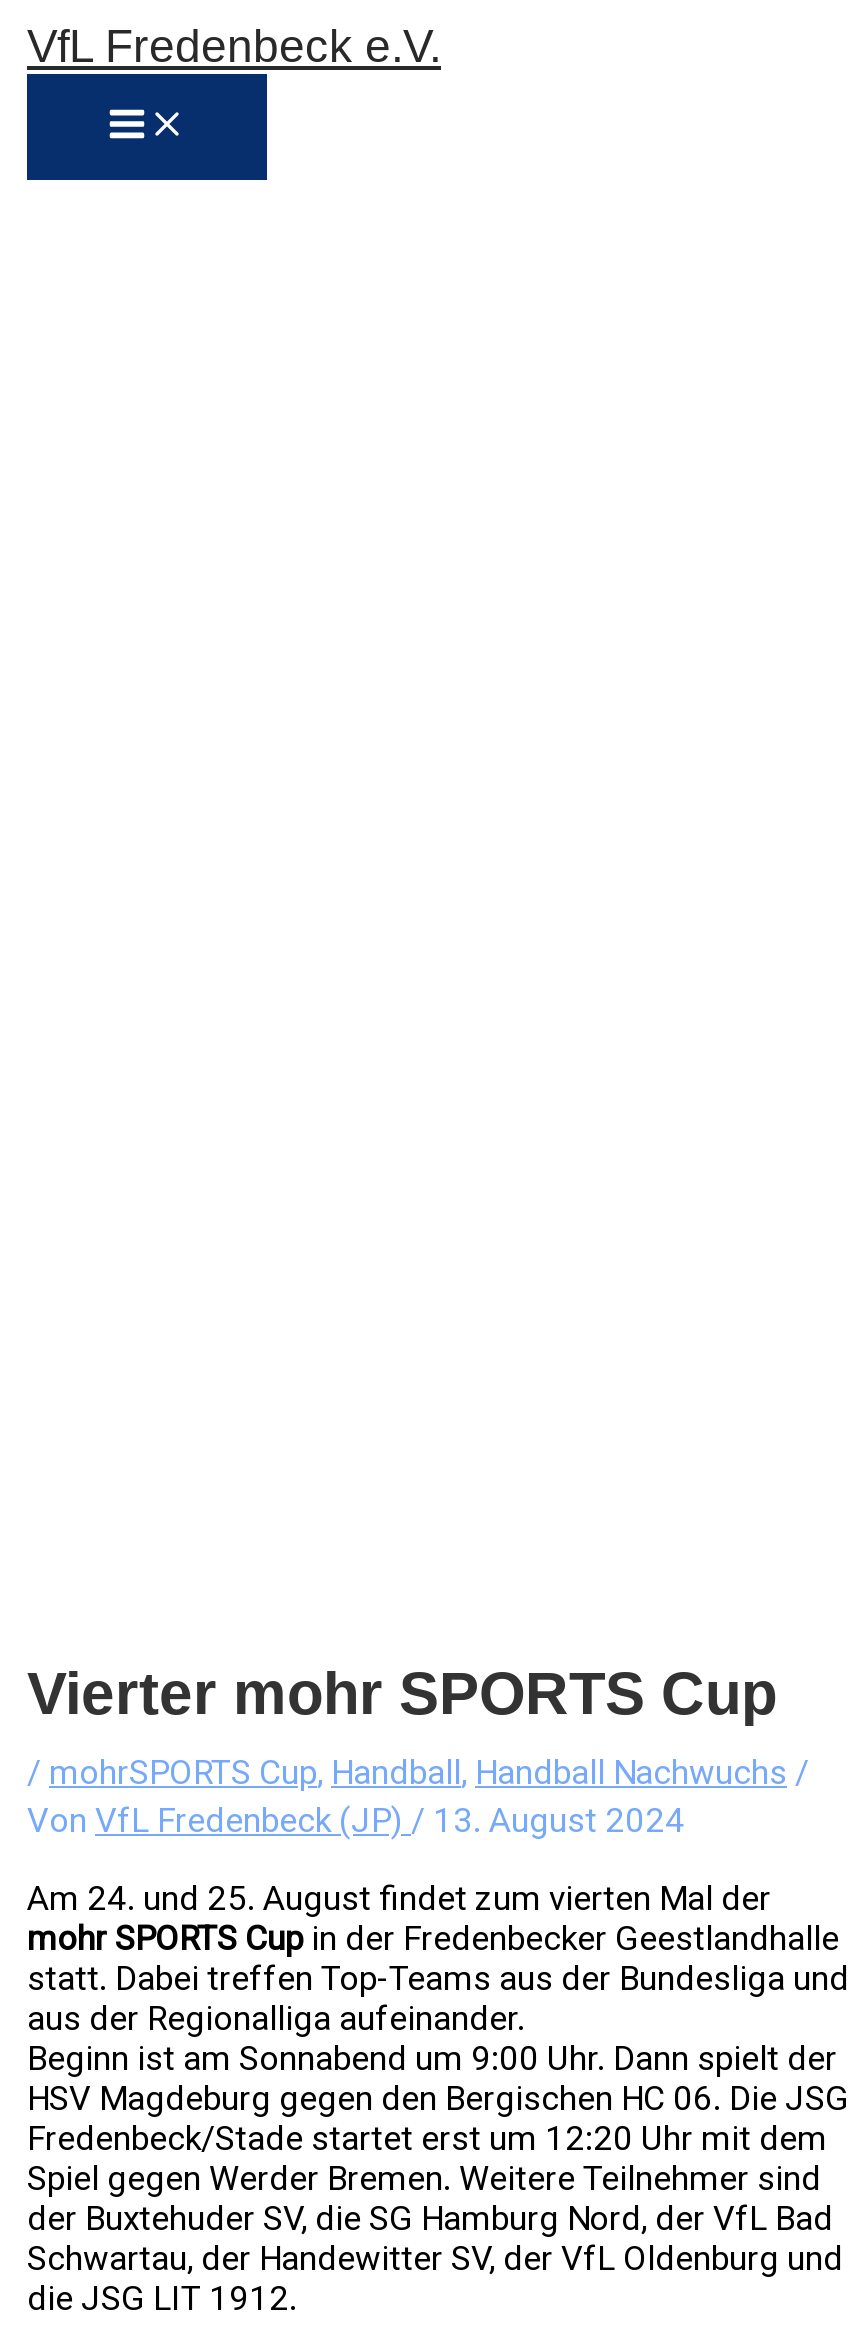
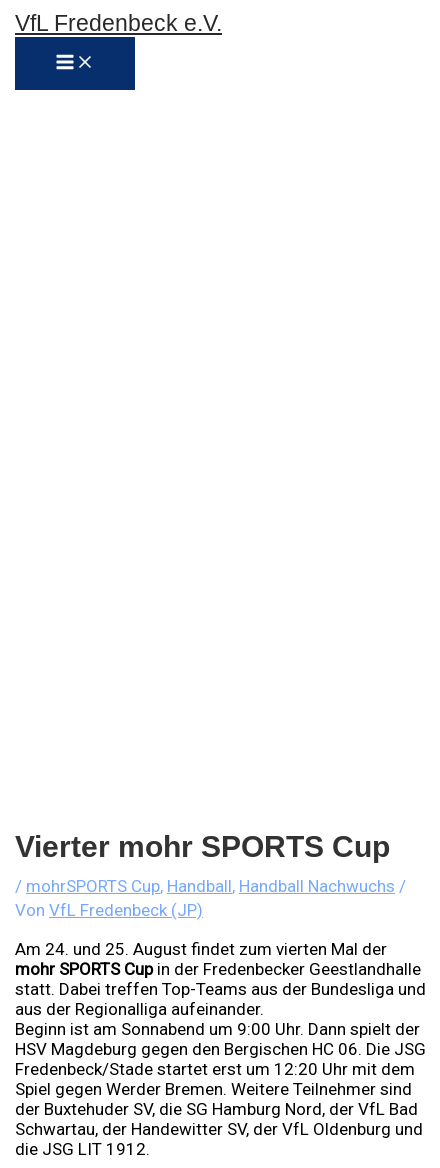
[27,1800,685,1840] Von VfL Fredenbeck (JP) / 13. August 2024 -> [15,900,203,920] Von VfL Fredenbeck (JP)

